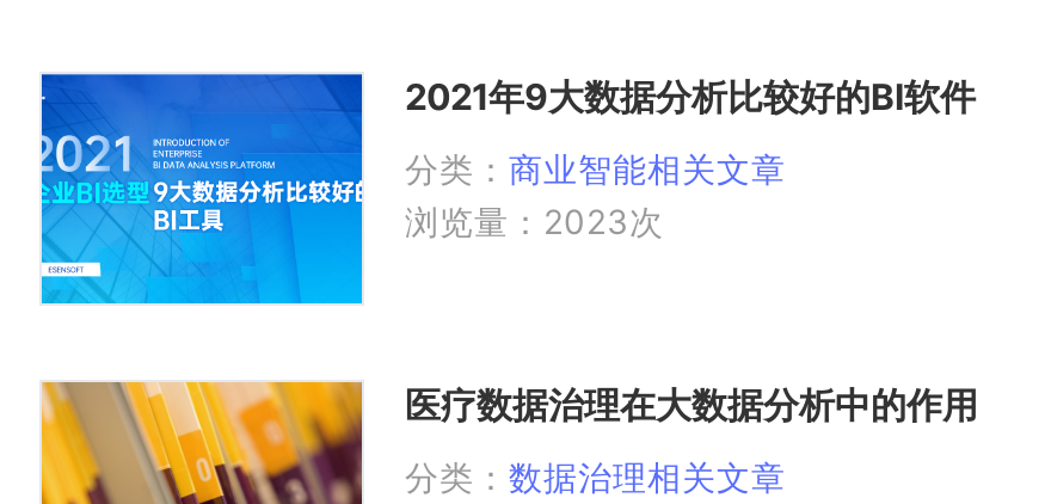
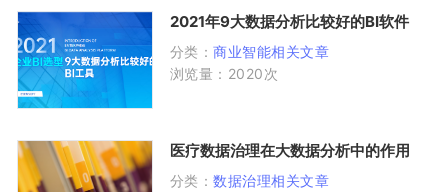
[405,201,664,241] 浏览量：2023次 -> [170,65,278,82] 浏览量：2020次

